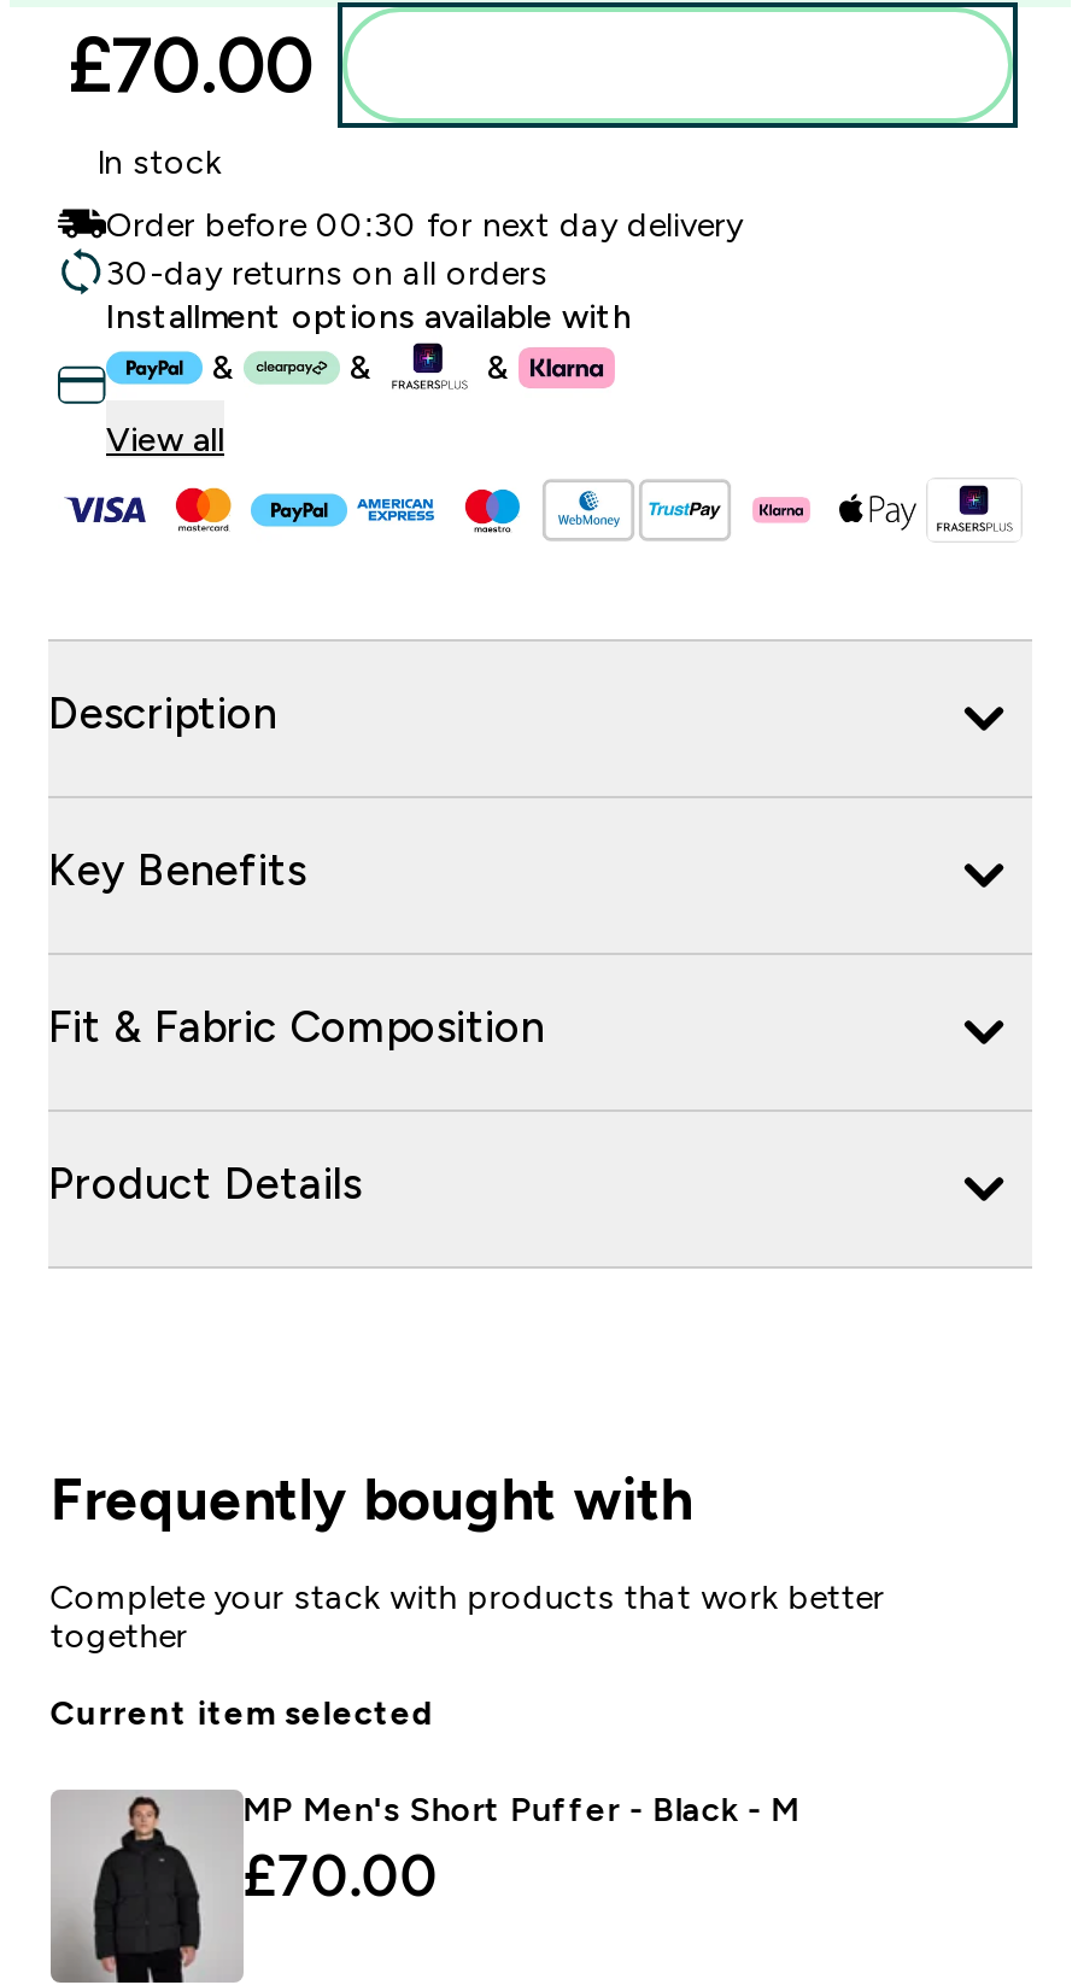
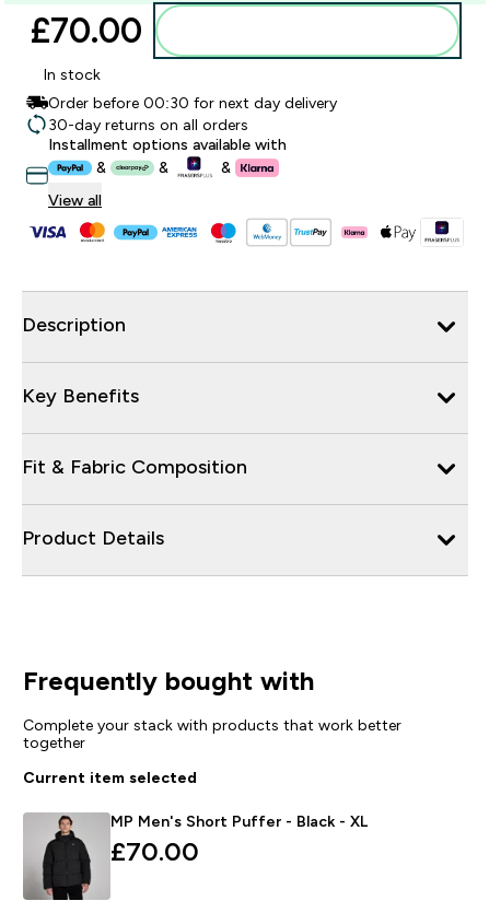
[243,1790,800,1829] MP Men's Short Puffer - Black - M -> [110,813,367,830] MP Men's Short Puffer - Black - XL

